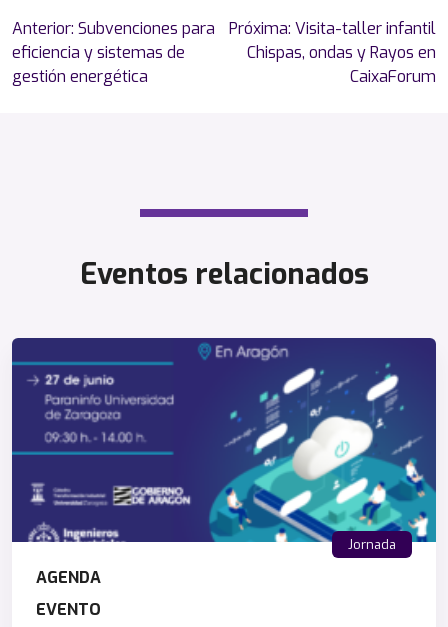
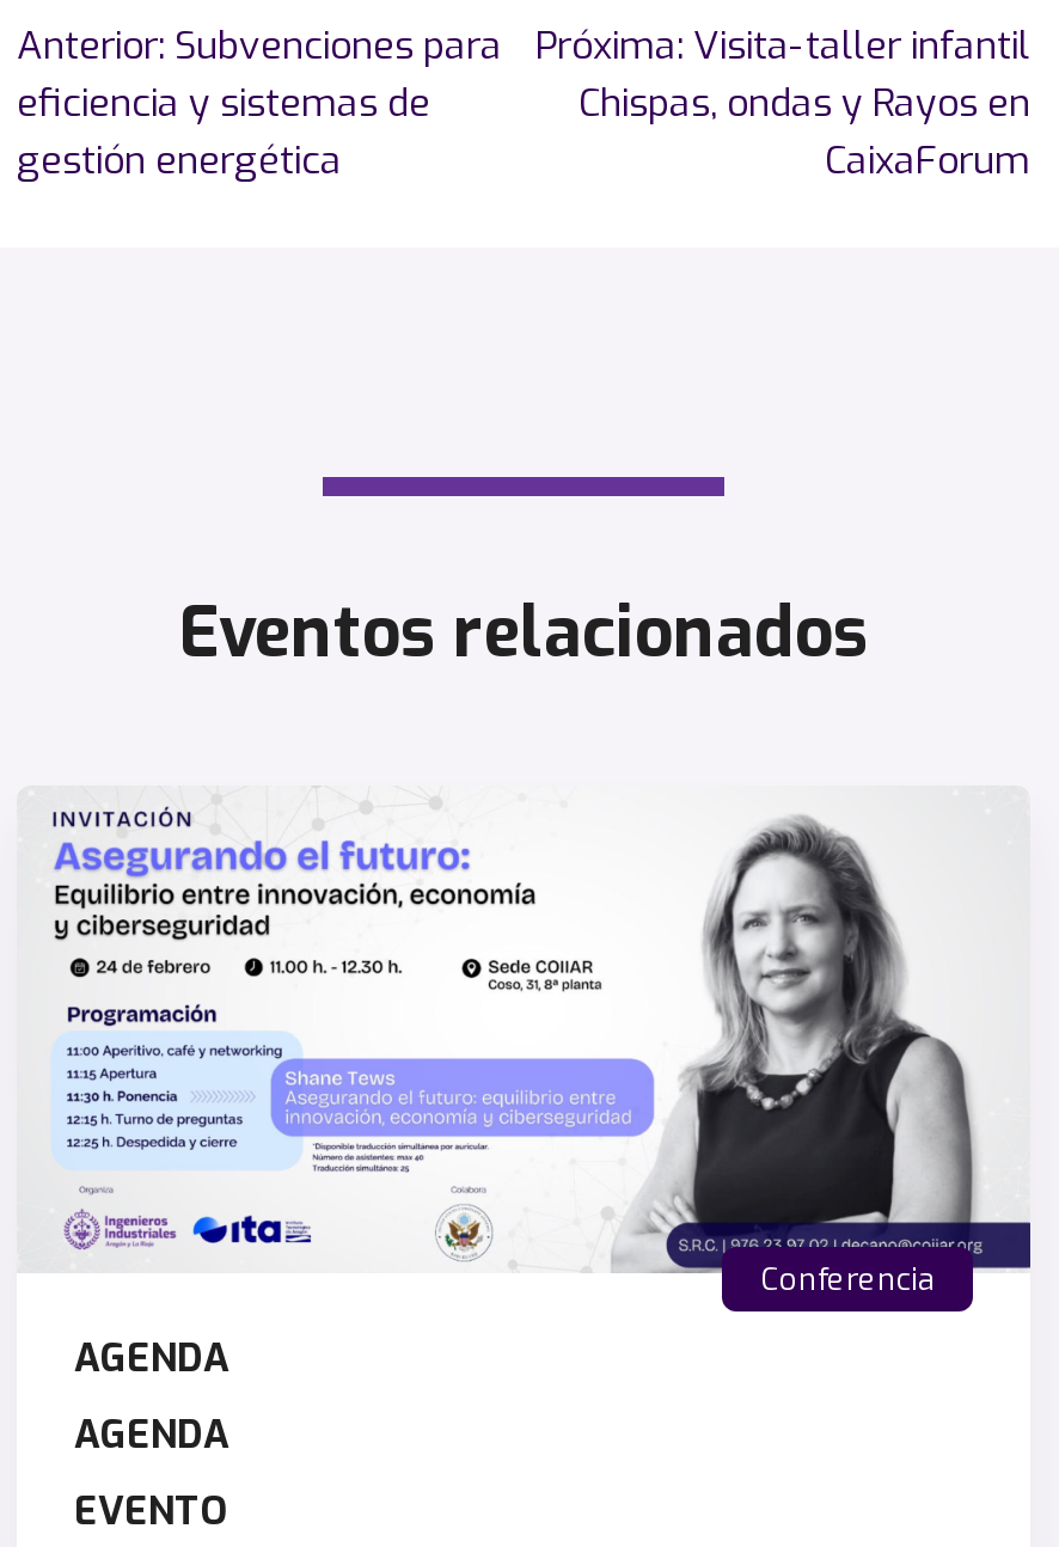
[11,337,437,553] [image] | Jornada -> [17,802,1033,1383] [image] | Conferencia | AGENDA

